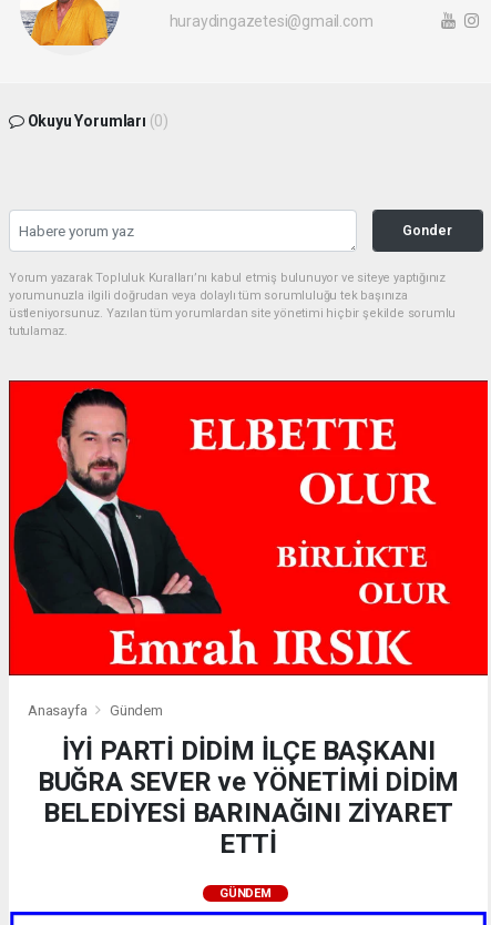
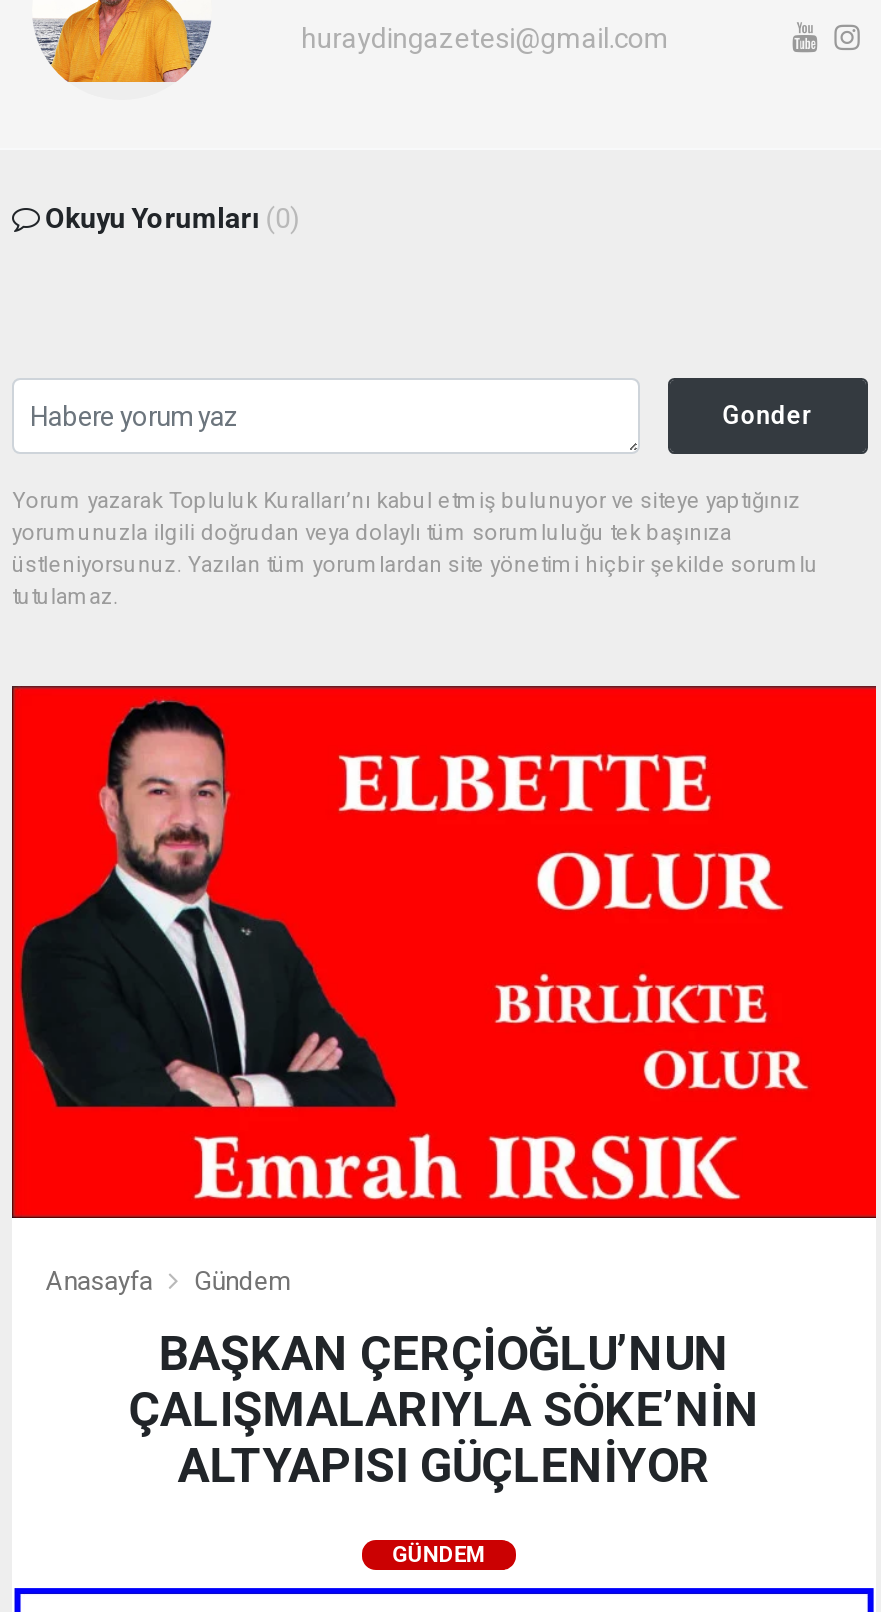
[37,735,459,859] İYİ PARTİ DİDİM İLÇE BAŞKANI | BUĞRA SEVER ve YÖNETİMİ DİDİM | BELEDİYESİ BARINAĞINI ZİYARET | ETTİ -> [128,1325,760,1493] BAŞKAN ÇERÇİOĞLU’NUN | ÇALIŞMALARIYLA SÖKE’NİN | ALTYAPISI GÜÇLENİYOR

